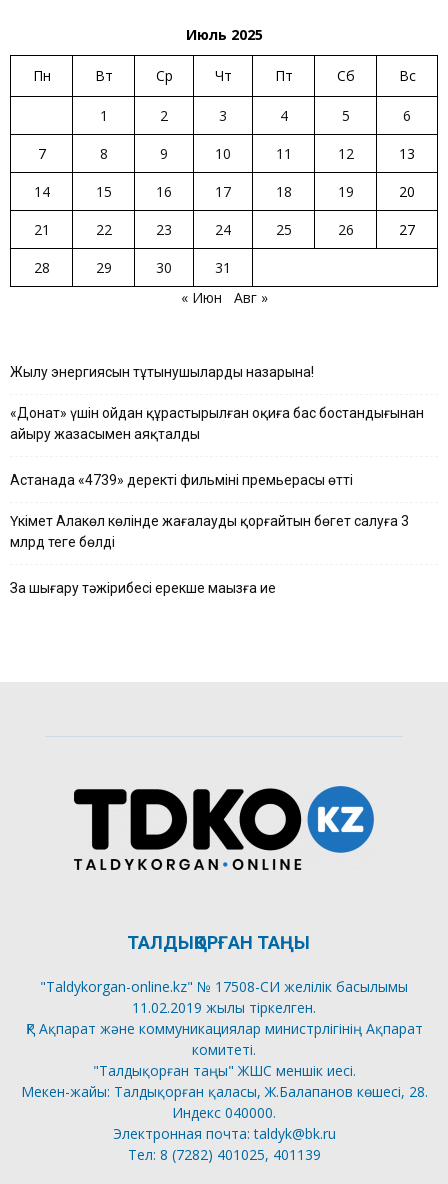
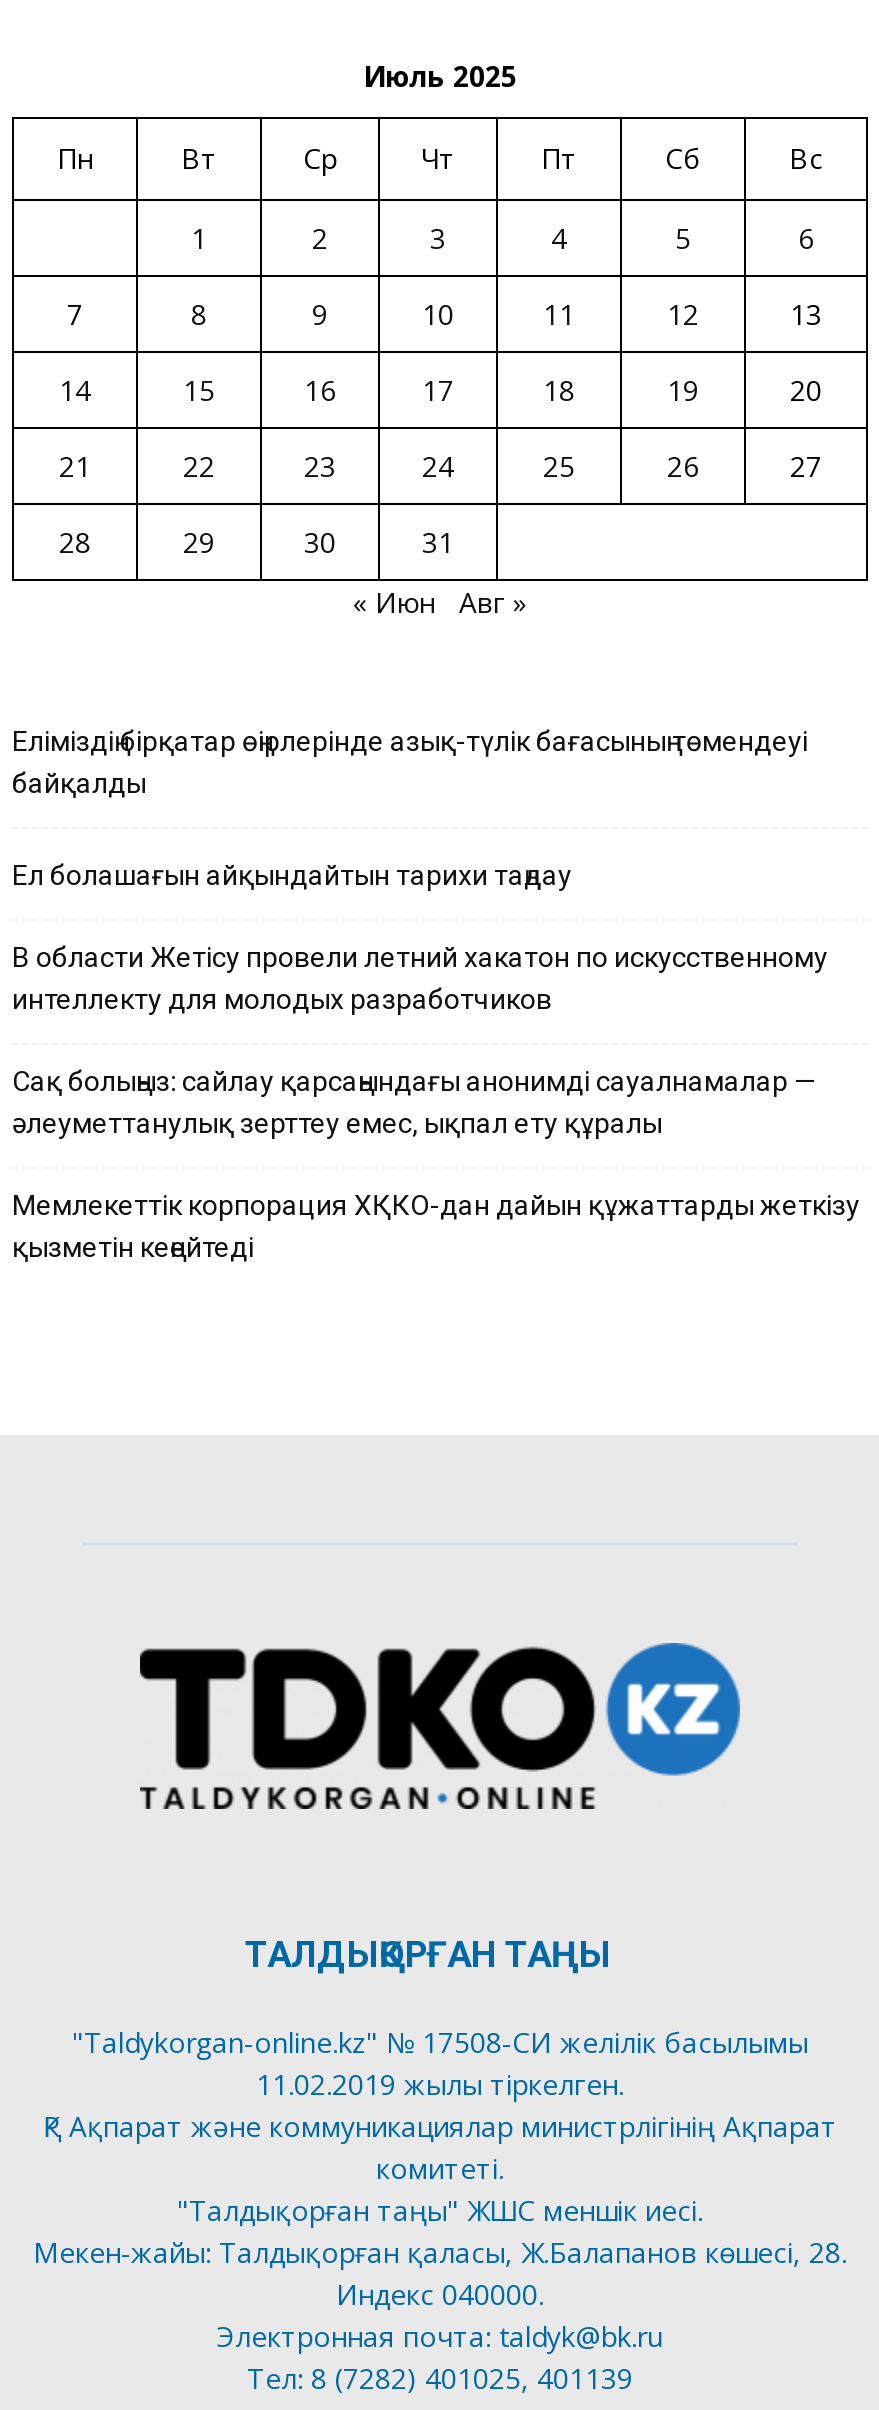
[10,364,314,380] Жылу энергиясын тұтынушылардың назарына! -> [12,724,808,798] Еліміздің бірқатар өңірлерінде азық-түлік бағасының төмендеуі | байқалды
[10,405,424,442] «Донат» үшін ойдан құрастырылған оқиға бас бостандығынан | айыру жазасымен аяқталды -> [12,858,572,890] Ел болашағын айқындайтын тарихи таңдау
[10,472,353,488] Астанада «4739» деректі фильмінің премьерасы өтті -> [12,940,828,1014] В области Жетісу провели летний хакатон по искусственному | интеллекту для молодых разработчиков
[10,513,409,550] Үкімет Алакөл көлінде жағалауды қорғайтын бөгет салуға 3 | млрд теңге бөлді -> [12,1064,816,1138] Сақ болыңыз: сайлау қарсаңындағы анонимді сауалнамалар — | әлеуметтанулық зерттеу емес, ықпал ету құралы
[10,580,276,596] Заң шығару тәжірибесі ерекше маңызға ие -> [12,1188,860,1262] Мемлекеттік корпорация ХҚКО-дан дайын құжаттарды жеткізу | қызметін кеңейтеді

